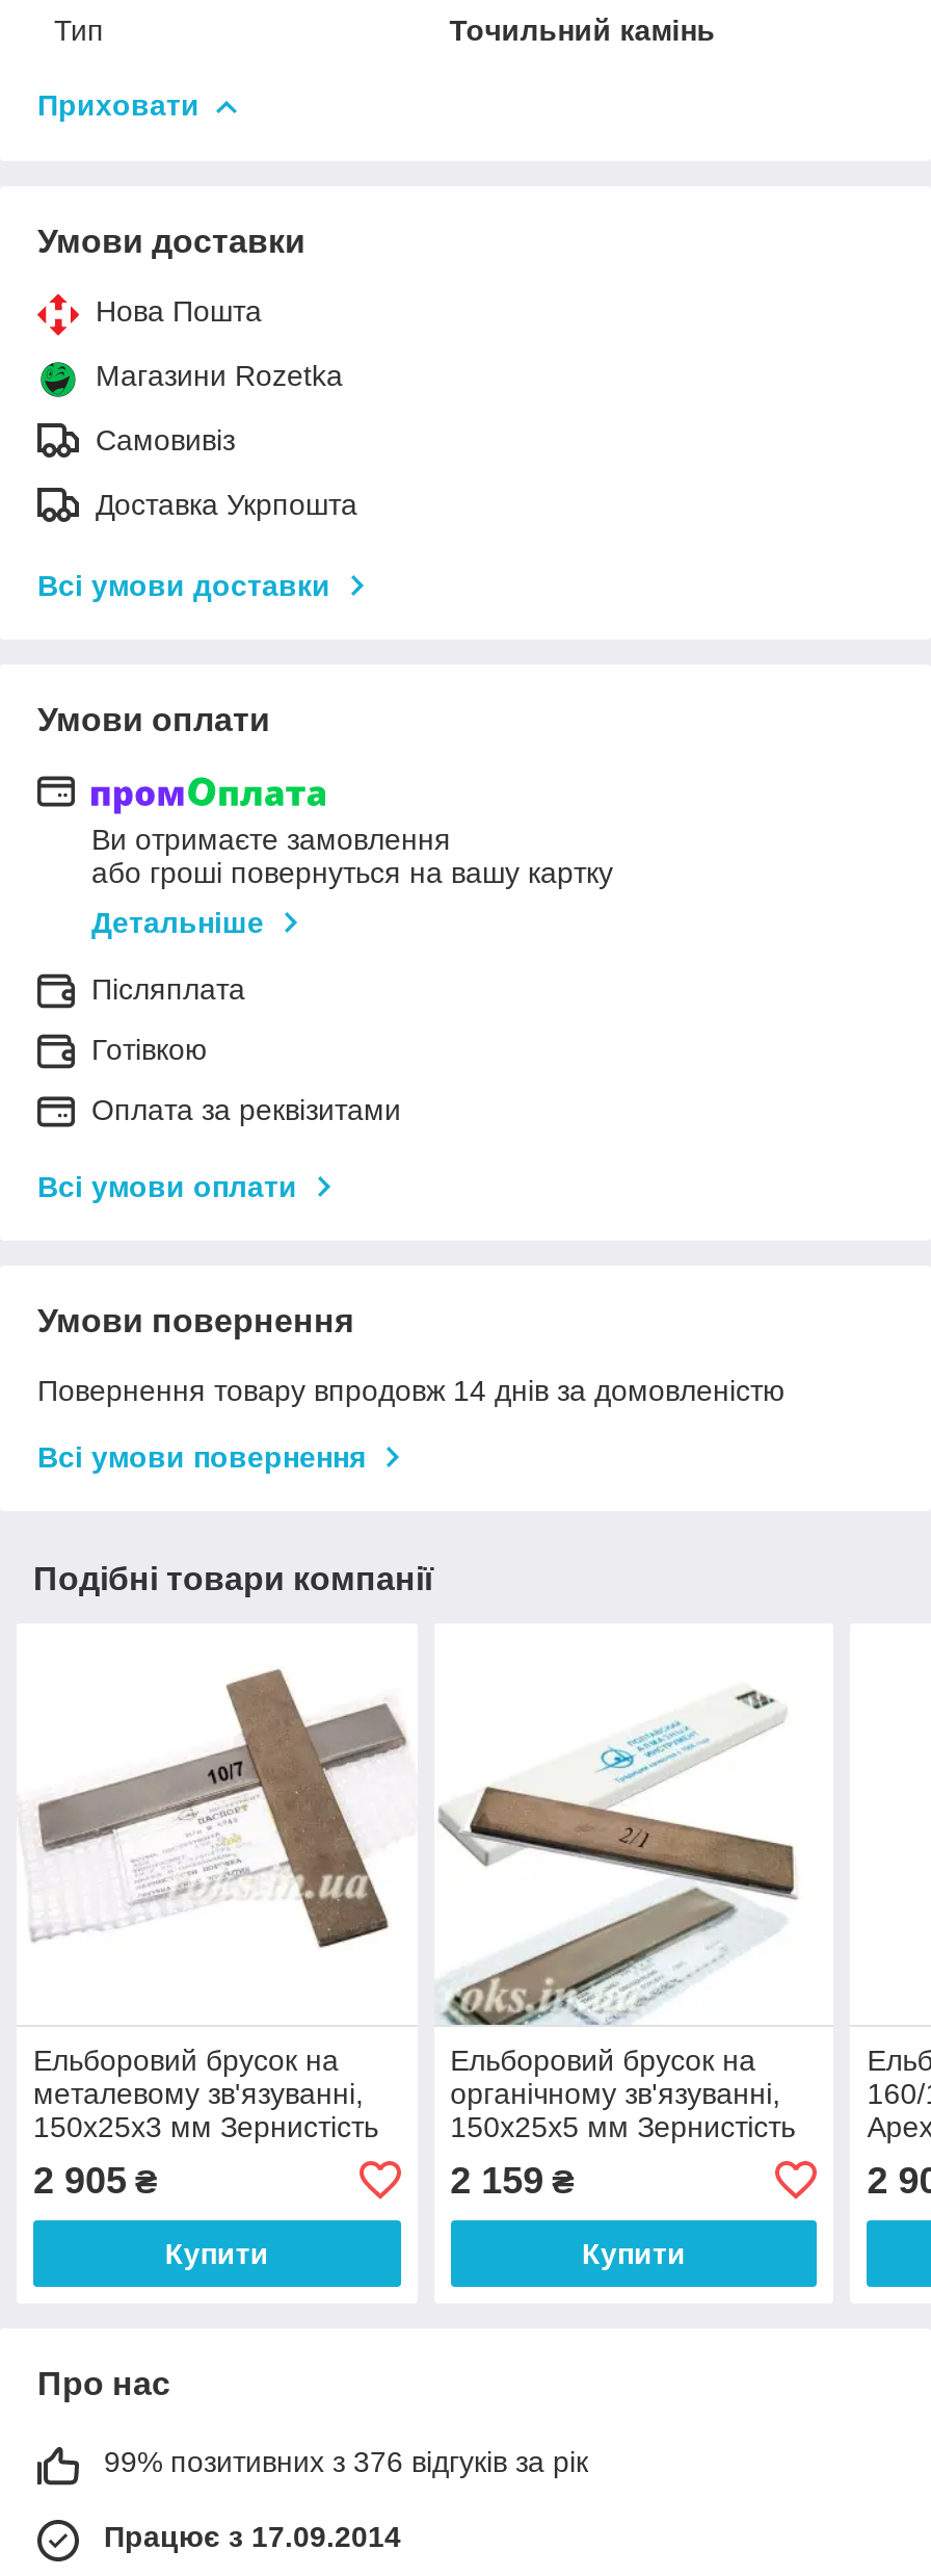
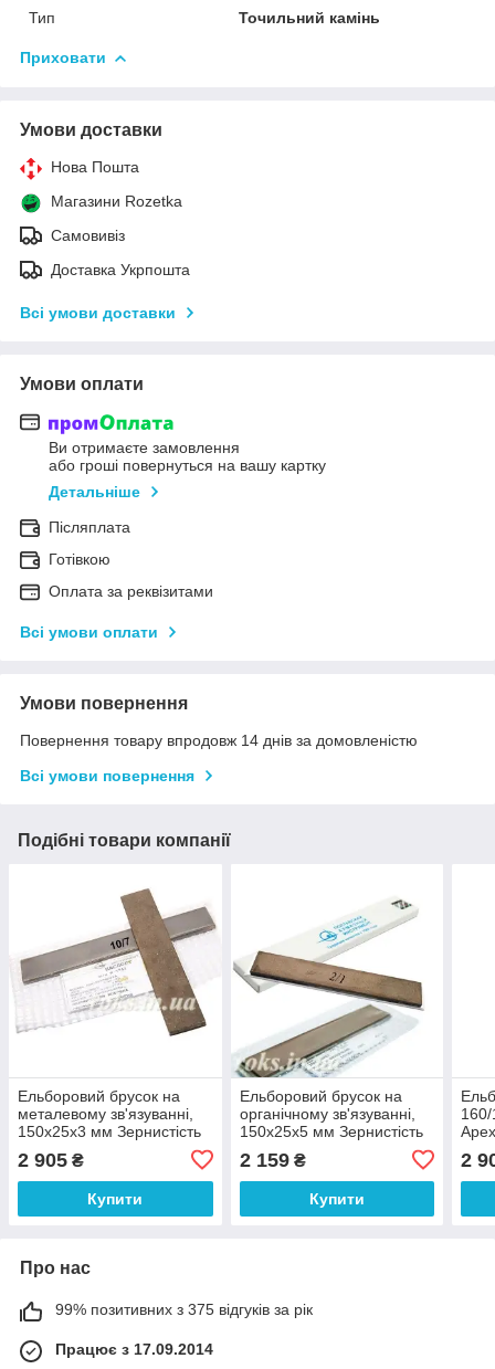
[104,2445,588,2478] 99% позитивних з 376 відгуків за рік -> [55,1300,313,1318] 99% позитивних з 375 відгуків за рік

